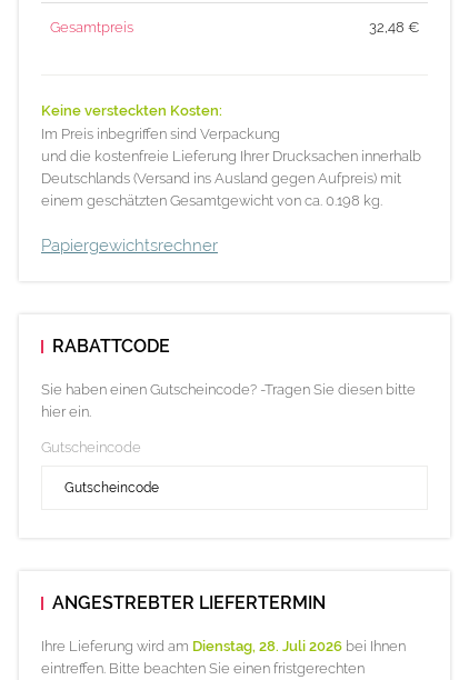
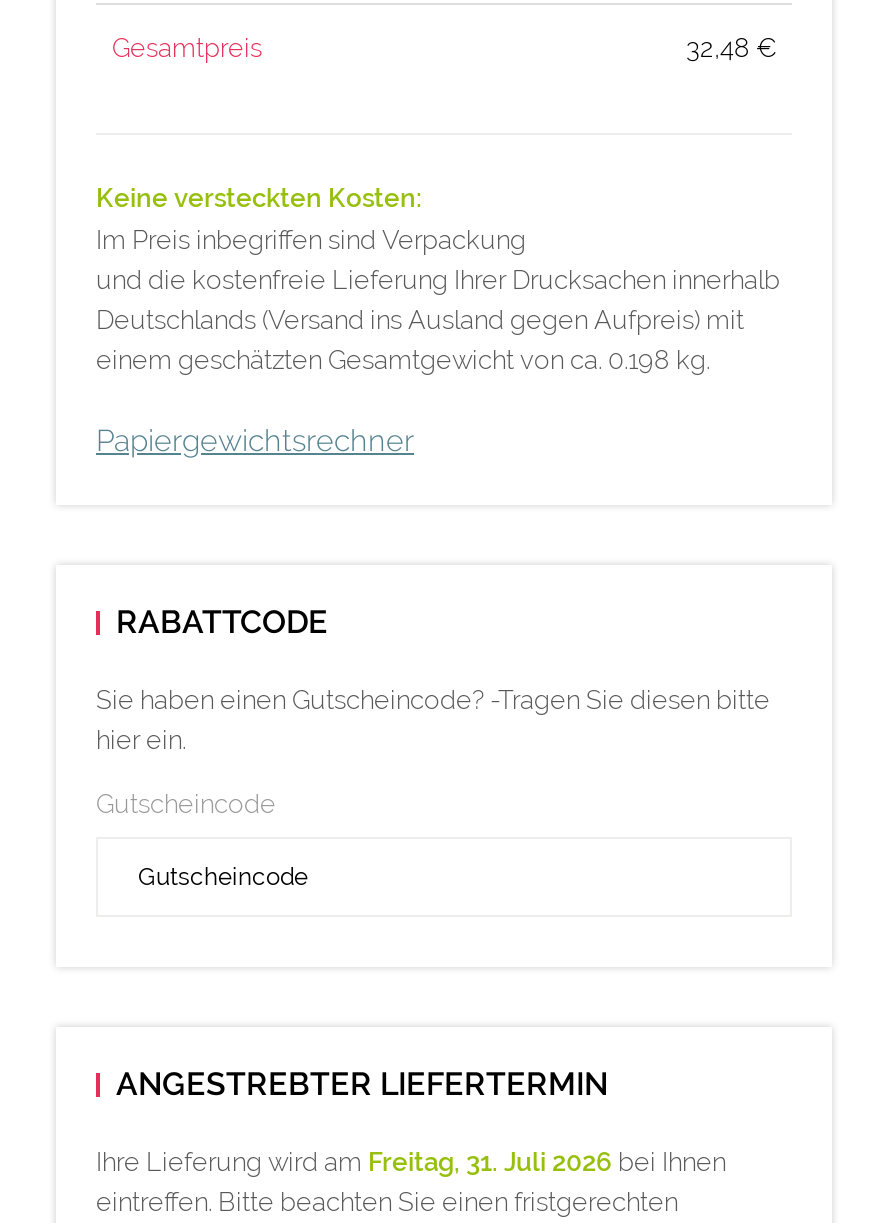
[41,638,406,654] Ihre Lieferung wird am Dienstag, 28. Juli 2026 bei Ihnen -> [96,1147,726,1177] Ihre Lieferung wird am Freitag, 31. Juli 2026 bei Ihnen

